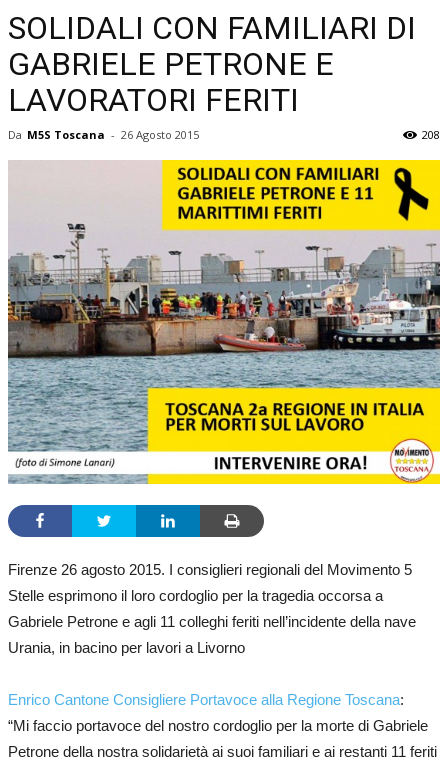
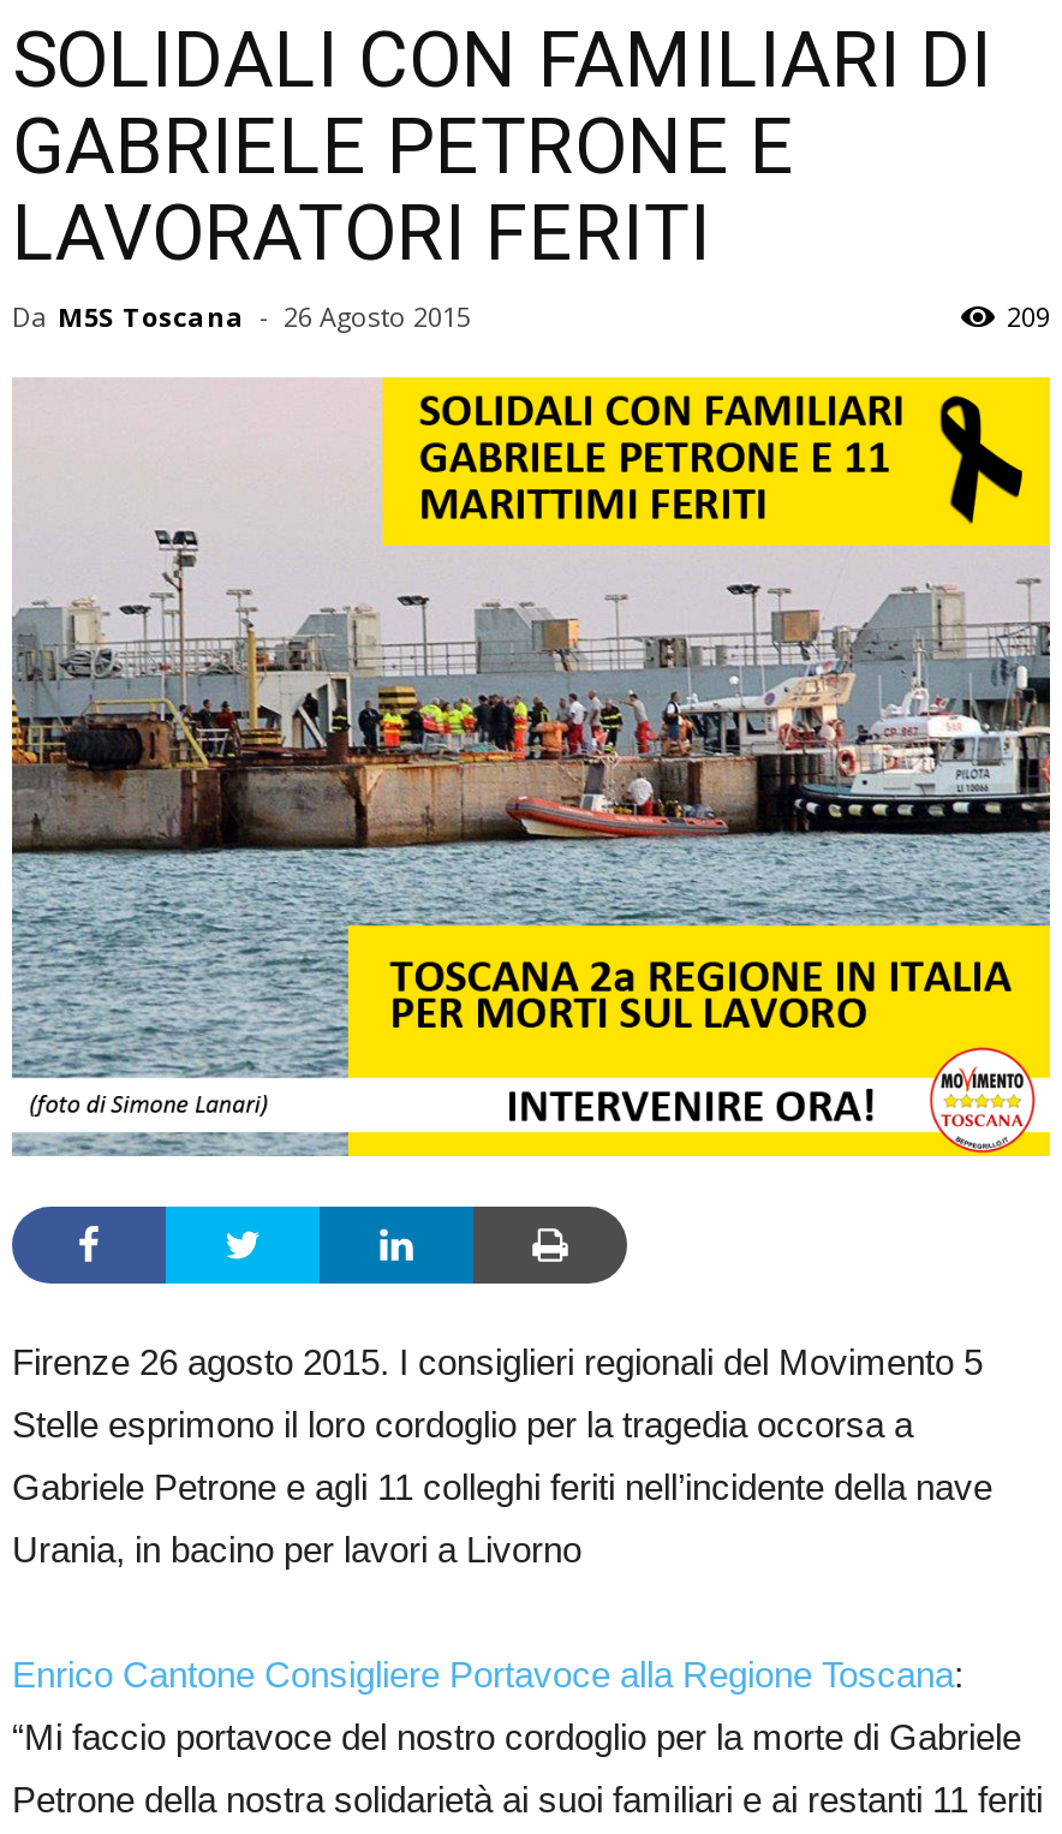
[422,127,440,142] 208 -> [1007,298,1050,334] 209

